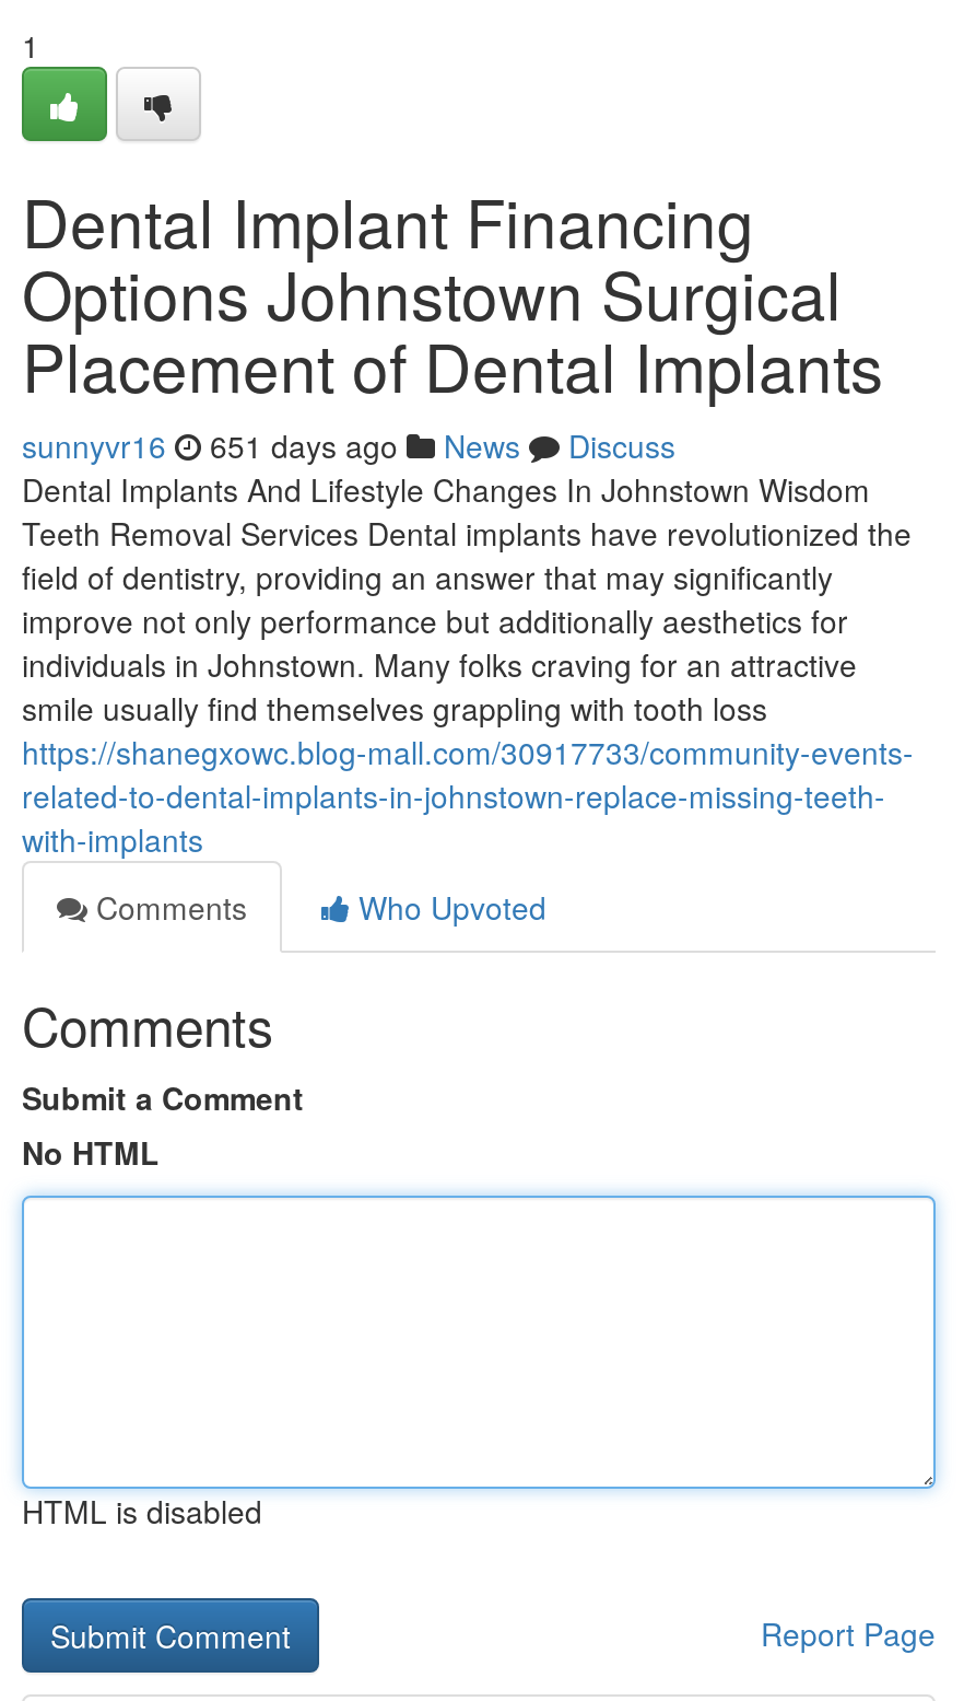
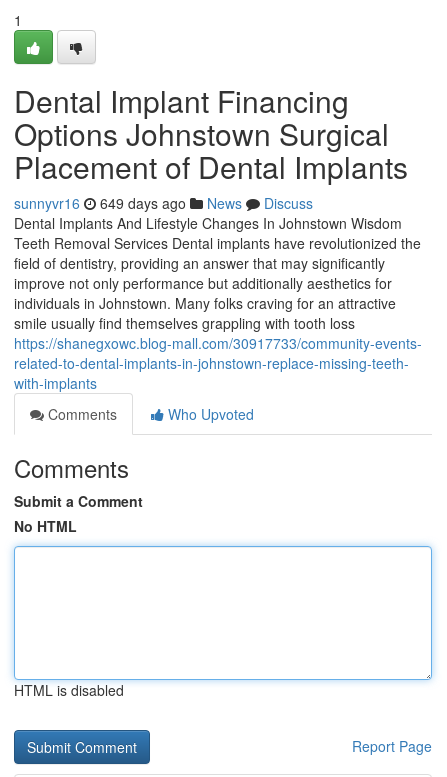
[22,423,675,467] sunnyvr16 651 days ago News Discuss -> [14,193,313,213] sunnyvr16 649 days ago News Discuss

